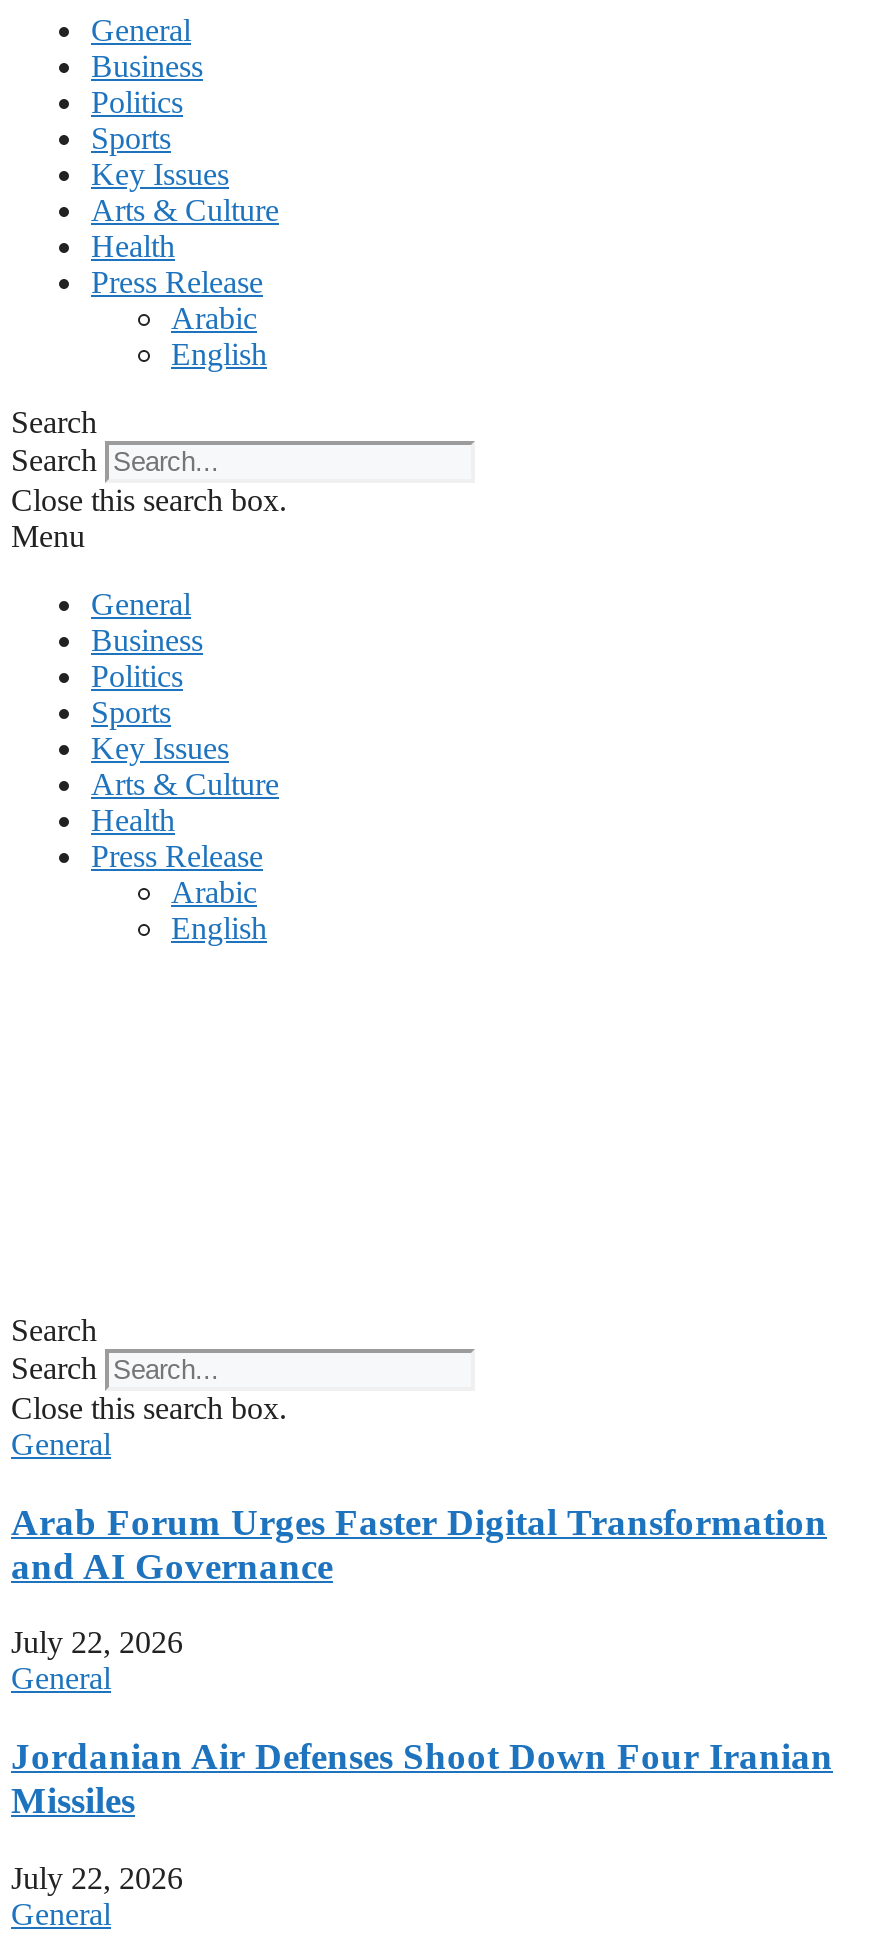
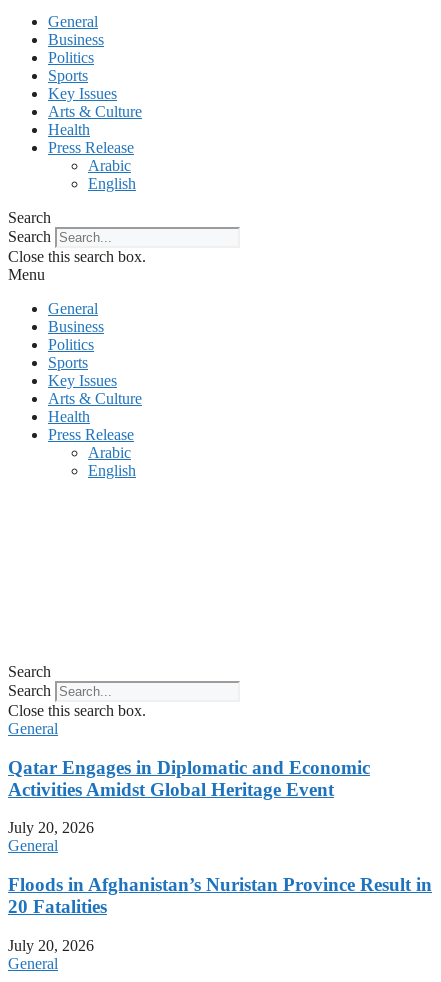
[11,1500,827,1586] Arab Forum Urges Faster Digital Transformation | and AI Governance -> [8,757,370,800] Qatar Engages in Diplomatic and Economic | Activities Amidst Global Heritage Event
[11,1626,183,1660] July 22, 2026 -> [8,819,94,836] July 20, 2026
[11,1735,833,1821] Jordanian Air Defenses Shoot Down Four Iranian | Missiles -> [8,874,432,917] Floods in Afghanistan’s Nuristan Province Result in | 20 Fatalities
[11,1861,183,1895] July 22, 2026 -> [8,937,94,954] July 20, 2026

